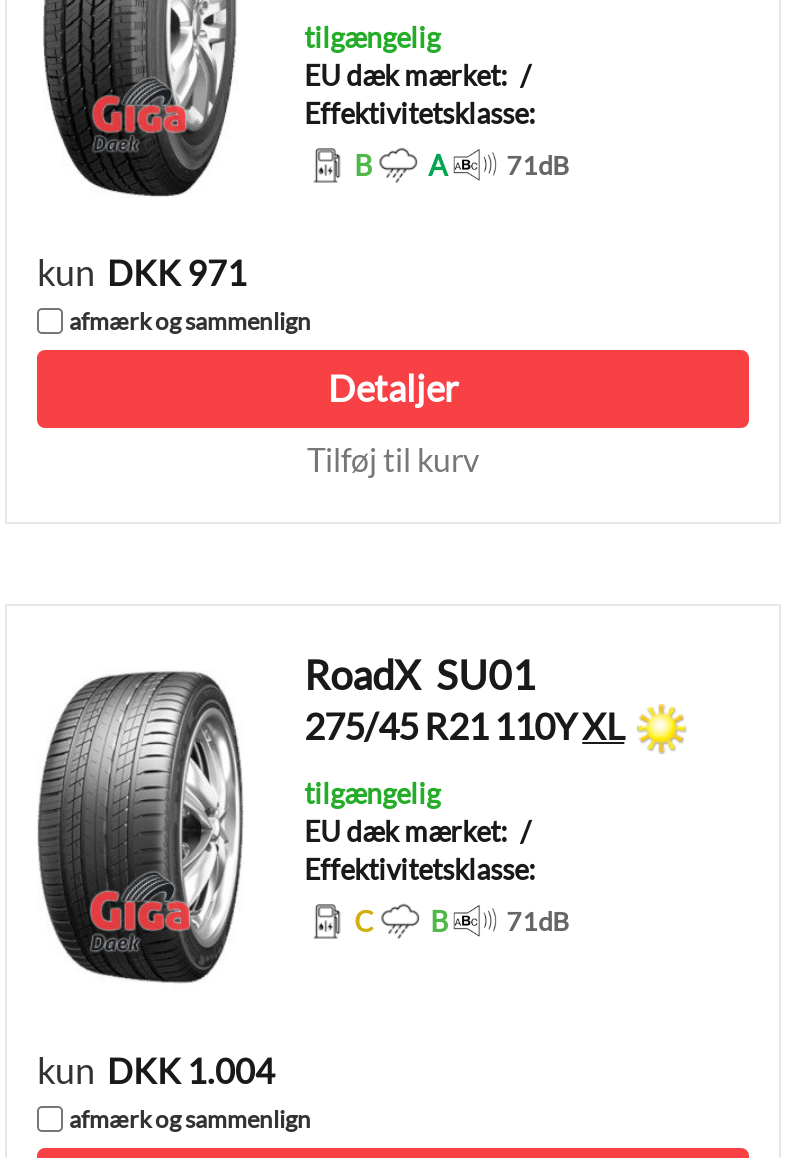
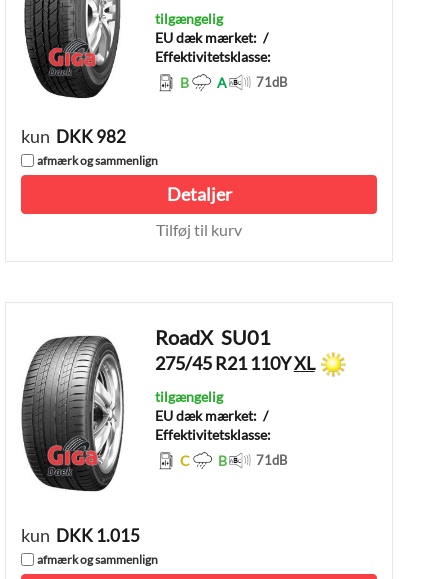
[37,249,247,293] kun DKK 971 -> [21,124,126,146] kun DKK 982
[37,1047,275,1091] kun DKK 1.004 -> [21,524,140,546] kun DKK 1.015

